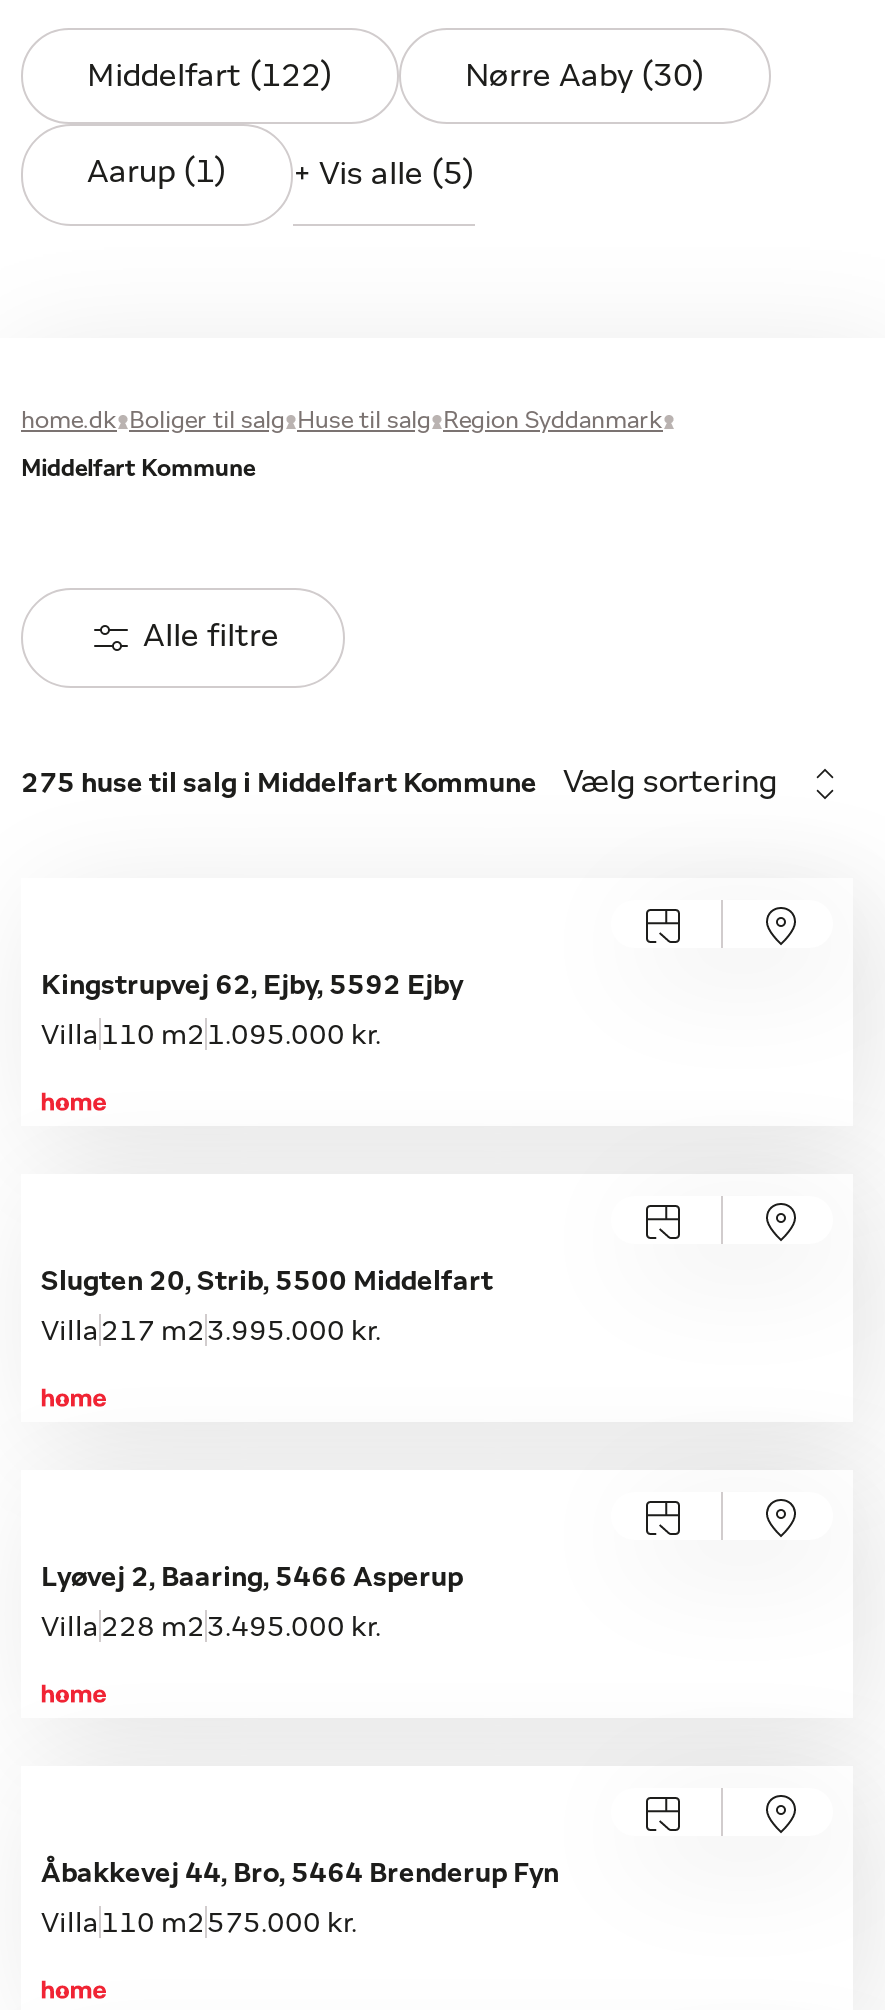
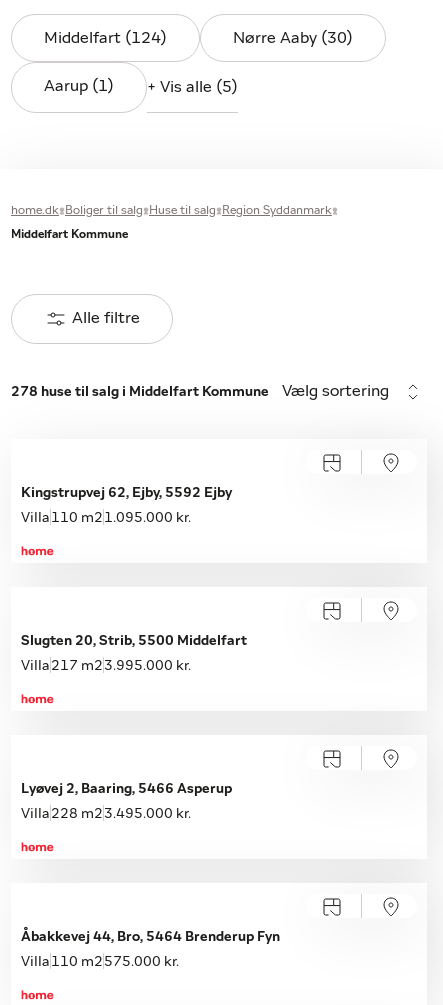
[87,60,333,92] Middelfart (122) -> [44,30,167,46] Middelfart (124)
[21,769,537,797] 275 huse til salg i Middelfart Kommune -> [11,385,269,399] 278 huse til salg i Middelfart Kommune

